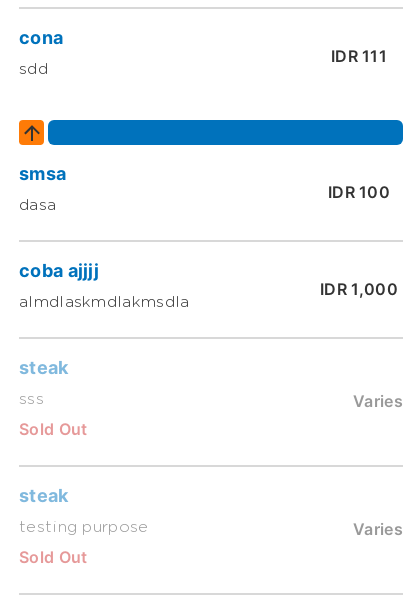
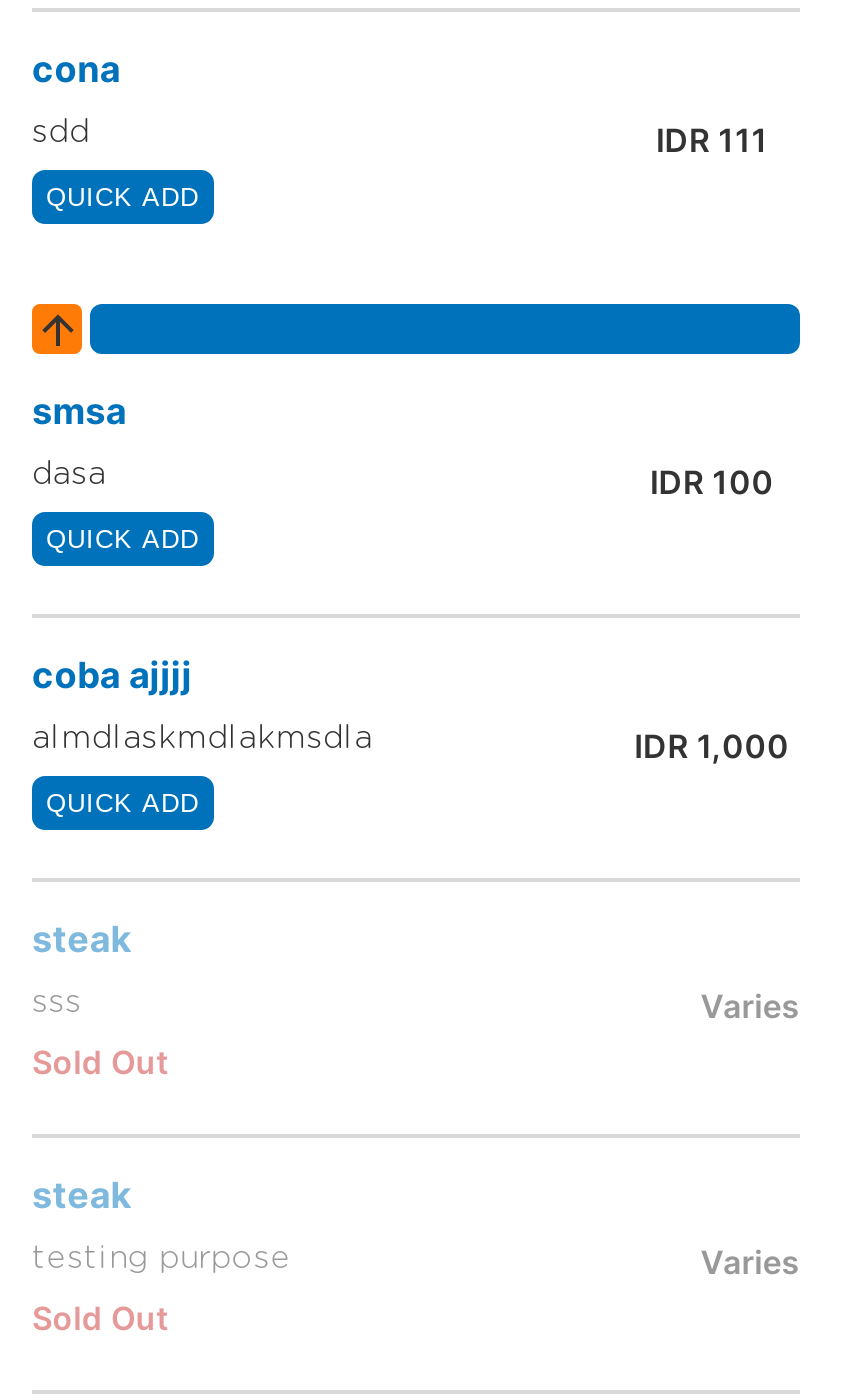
none -> [46,181,199,211] QUICK ADD
none -> [46,523,199,553] QUICK ADD
none -> [46,787,199,817] QUICK ADD

